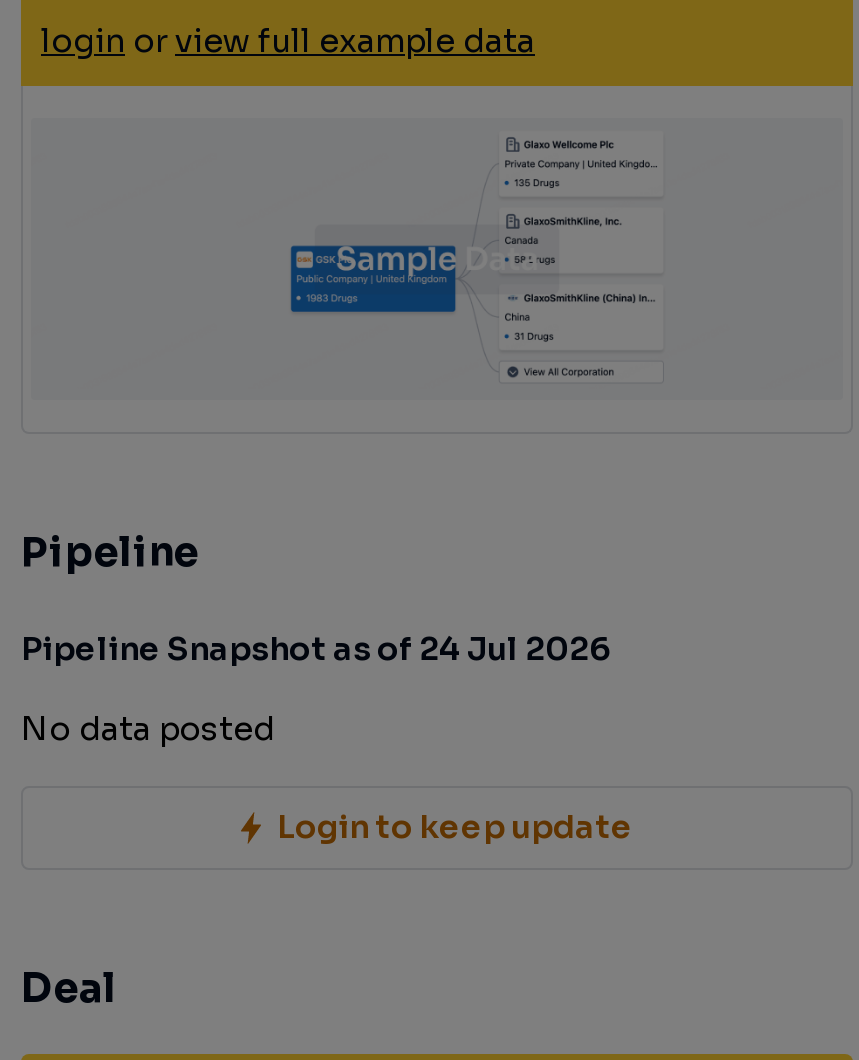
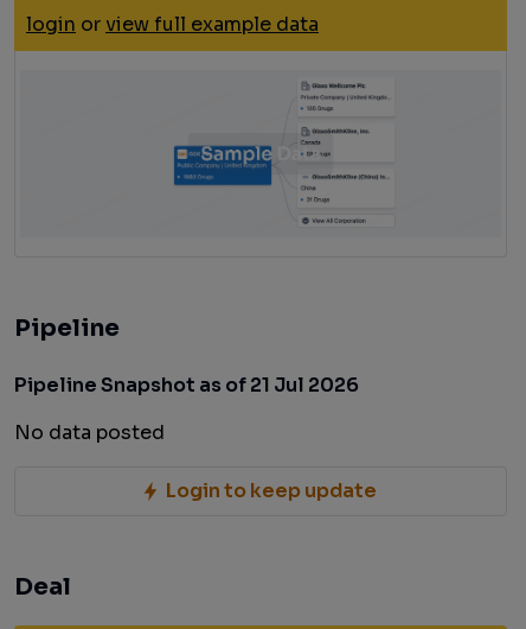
[21,628,611,670] Pipeline Snapshot as of 24 Jul 2026 -> [14,373,359,398] Pipeline Snapshot as of 21 Jul 2026

